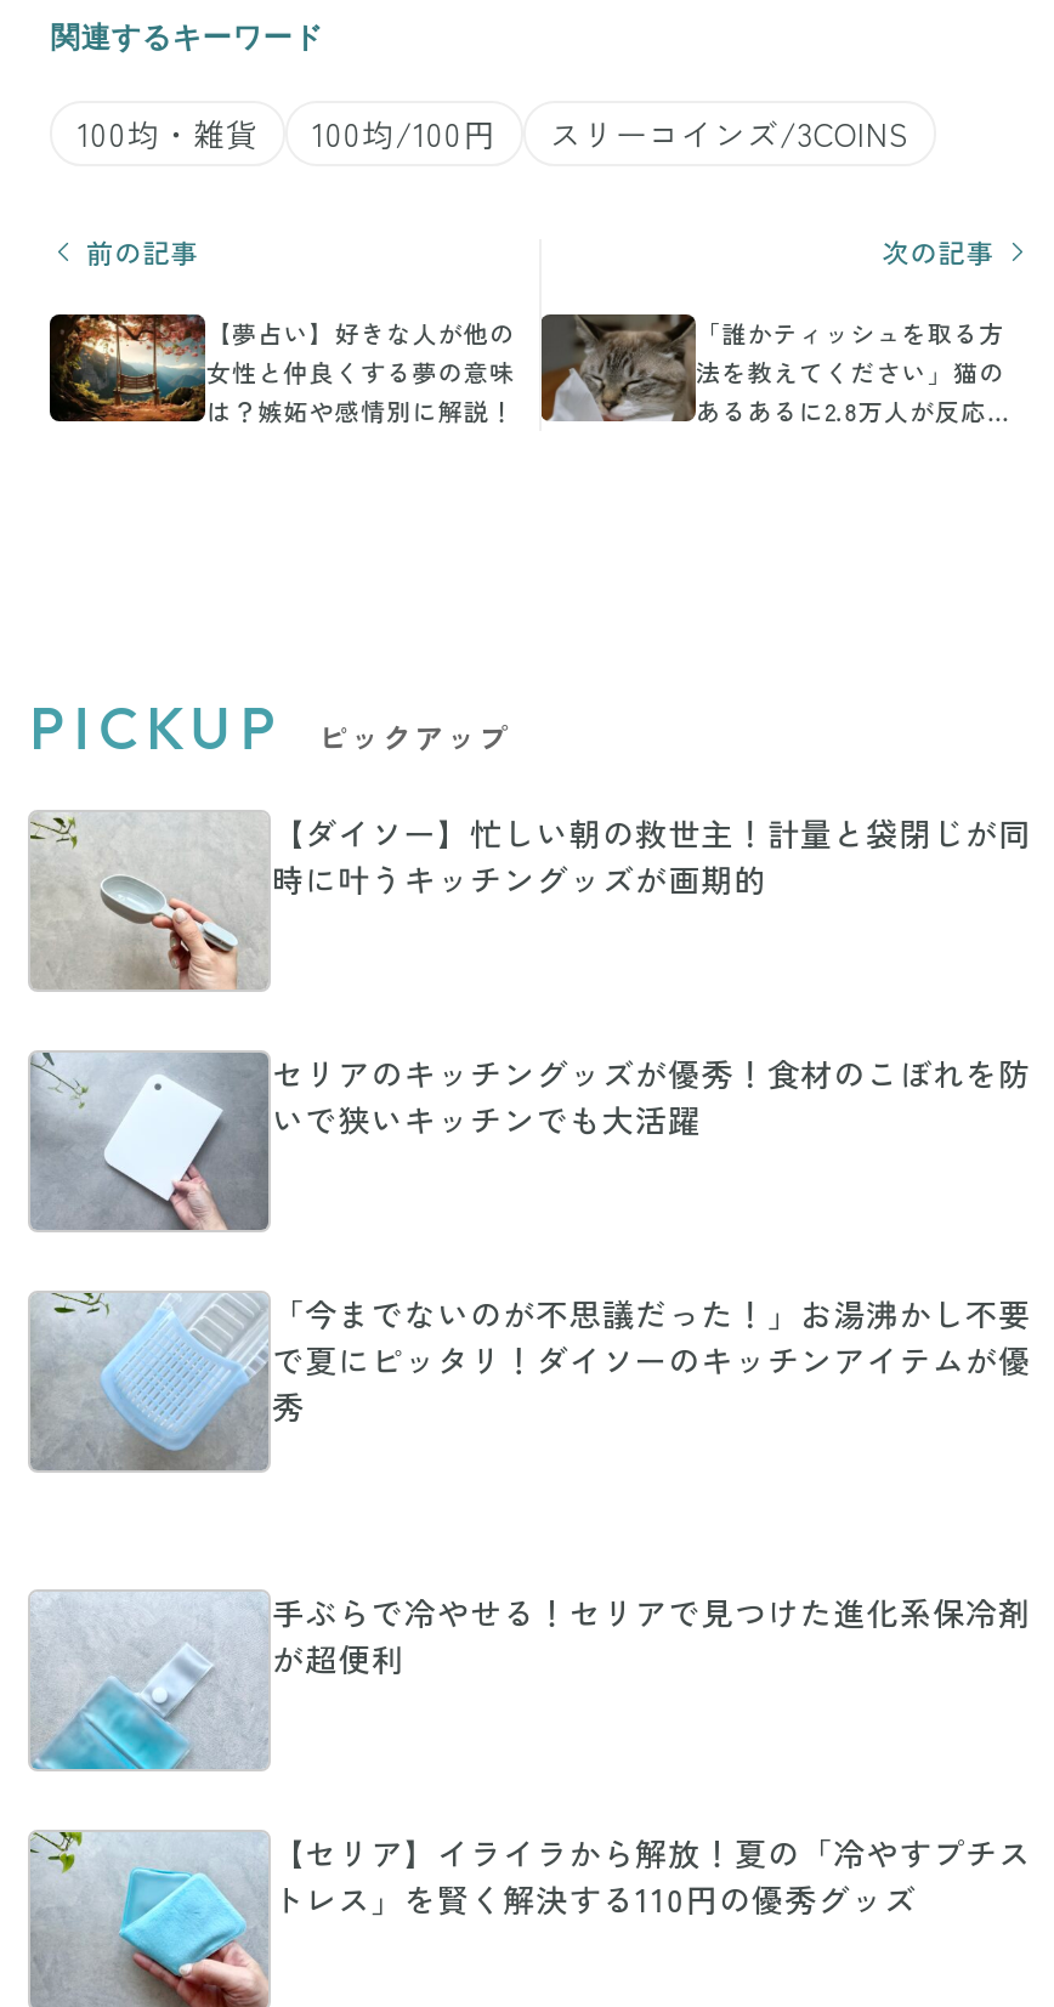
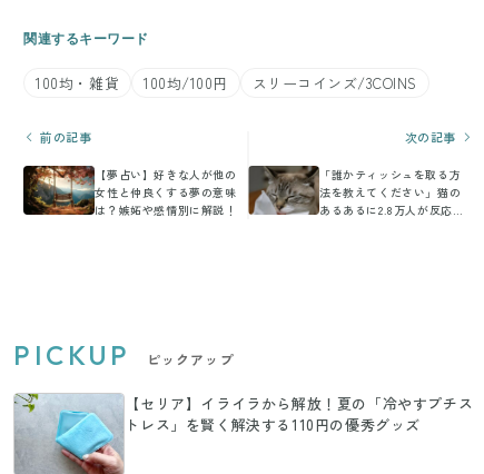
[30,810,1031,992] [image] | 【ダイソー】忙しい朝の救世主！計量と袋閉じが同 | 時に叶うキッチングッズが画期的 -> none
[33,1050,1031,1235] [image] | セリアのキッチングッズが優秀！食材のこぼれを防 | いで狭いキッチンでも大活躍 -> none
[33,1291,1031,1473] [image] | 「今までないのが不思議だった！」お湯沸かし不要 | で夏にピッタリ！ダイソーのキッチンアイテムが優 | 秀 -> none
[33,1589,1031,1774] [image] | 手ぶらで冷やせる！セリアで見つけた進化系保冷剤 | が超便利 -> none

